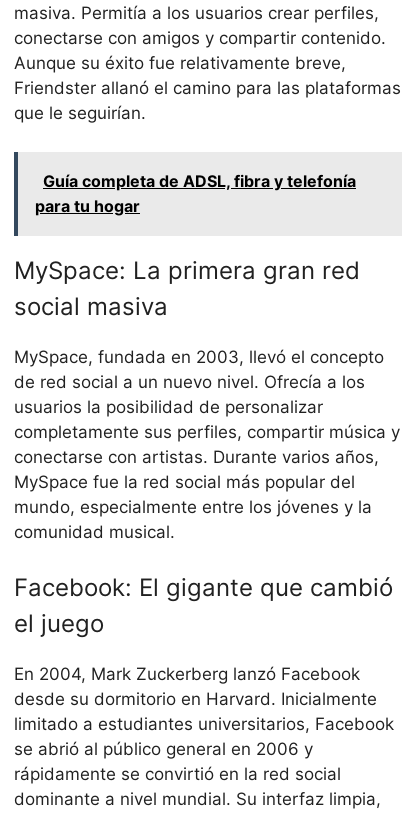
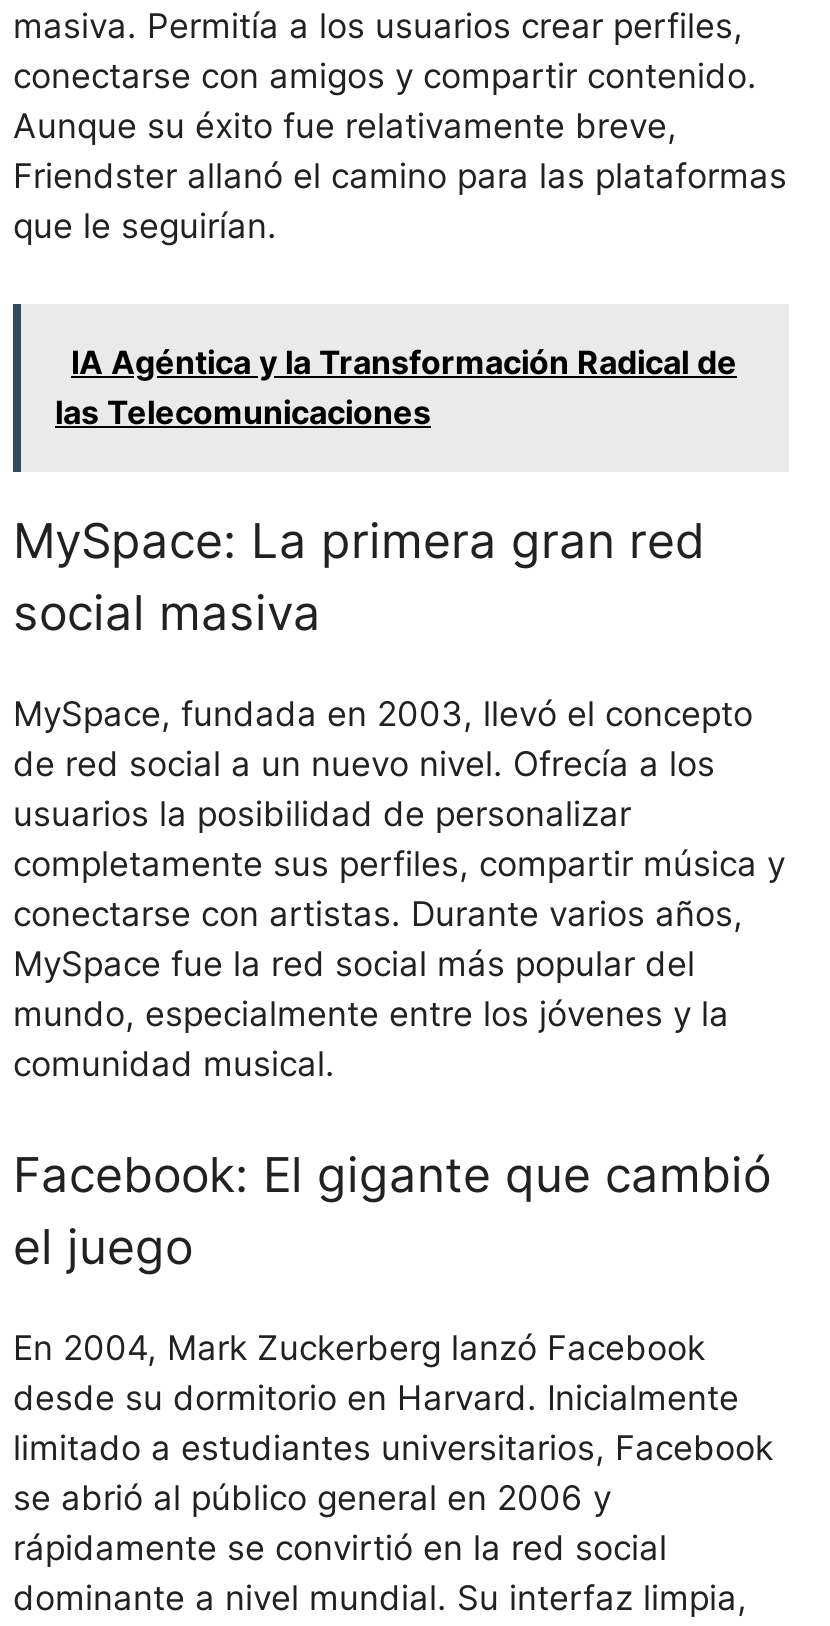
[35,171,356,216] Guía completa de ADSL, fibra y telefonía | para tu hogar -> [55,342,737,432] IA Agéntica y la Transformación Radical de | las Telecomunicaciones

